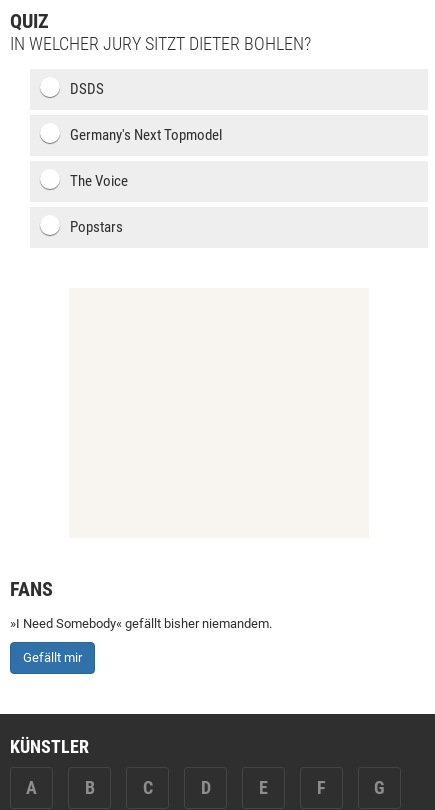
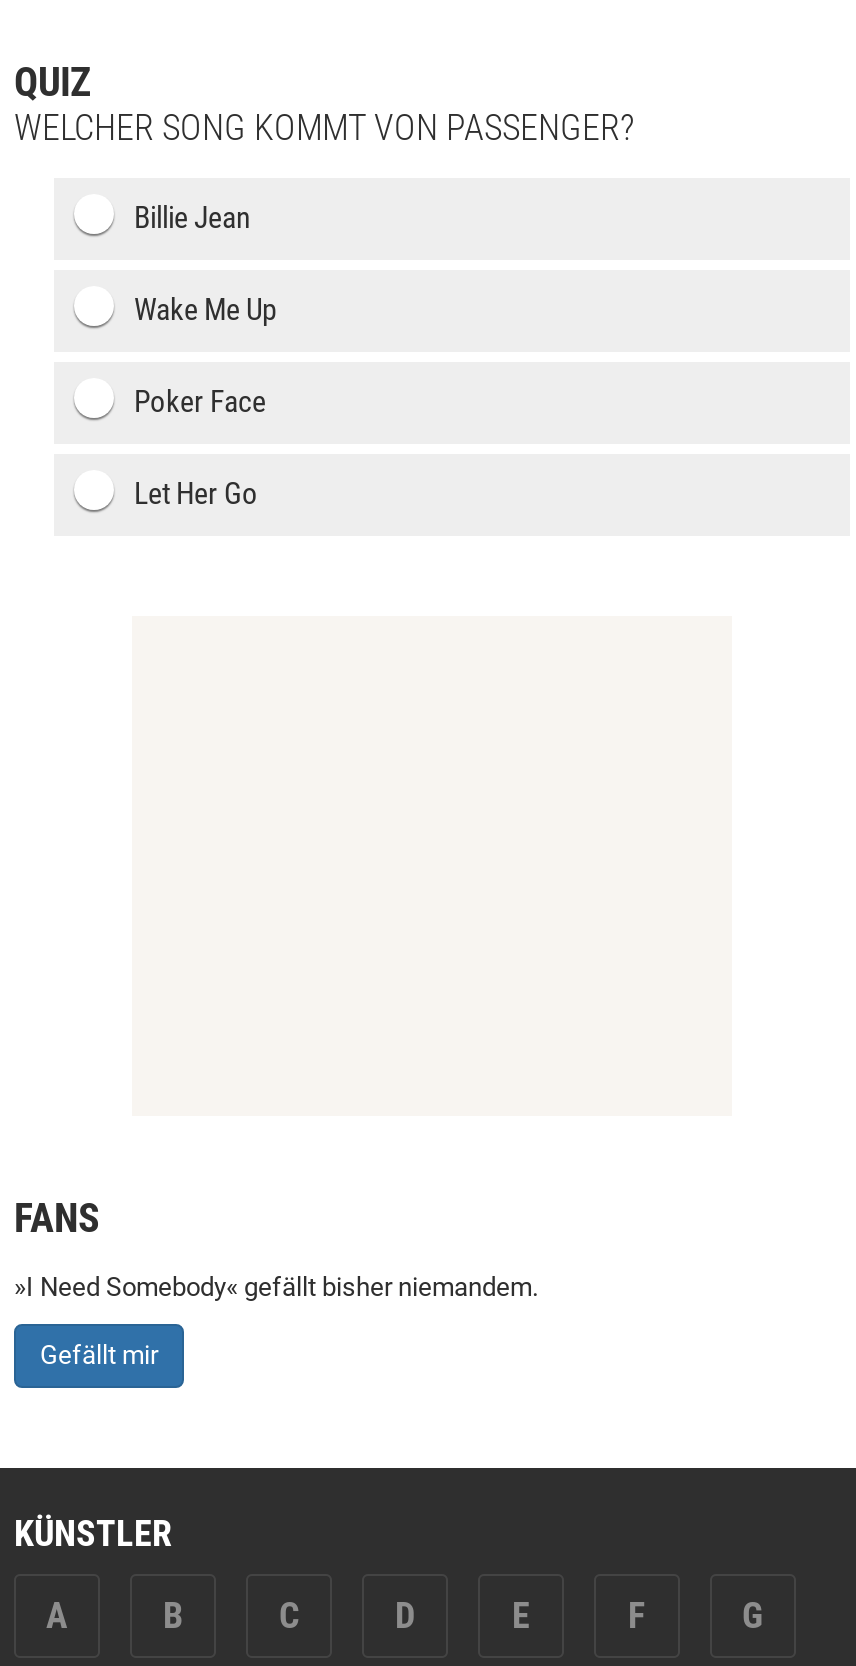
[10,33,311,54] IN WELCHER JURY SITZT DIETER BOHLEN? -> [14,106,634,148] WELCHER SONG KOMMT VON PASSENGER?
[70,80,104,98] DSDS -> [134,200,250,236] Billie Jean
[70,126,222,144] Germany's Next Topmodel -> [134,292,276,328] Wake Me Up
[70,172,128,190] The Voice -> [134,384,266,420] Poker Face
[70,218,123,236] Popstars -> [134,476,258,512] Let Her Go

